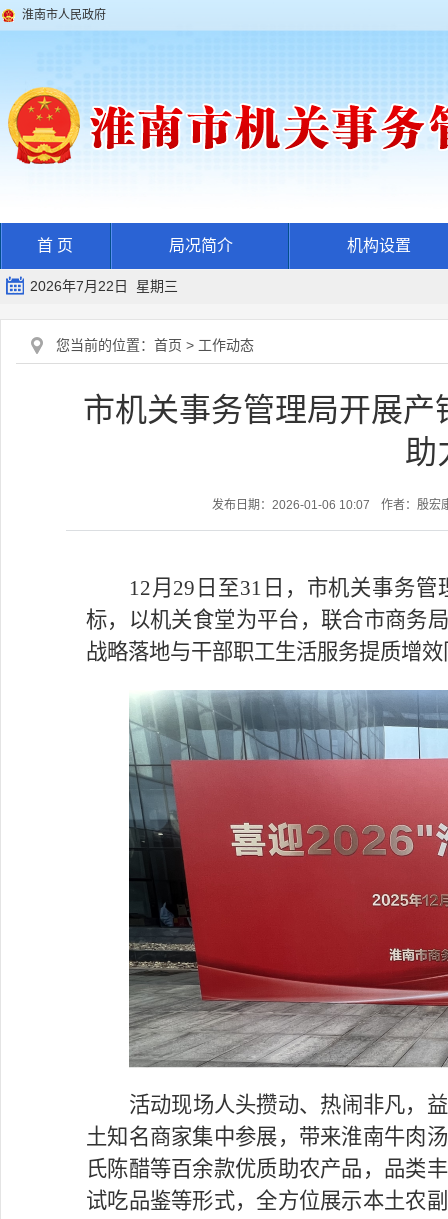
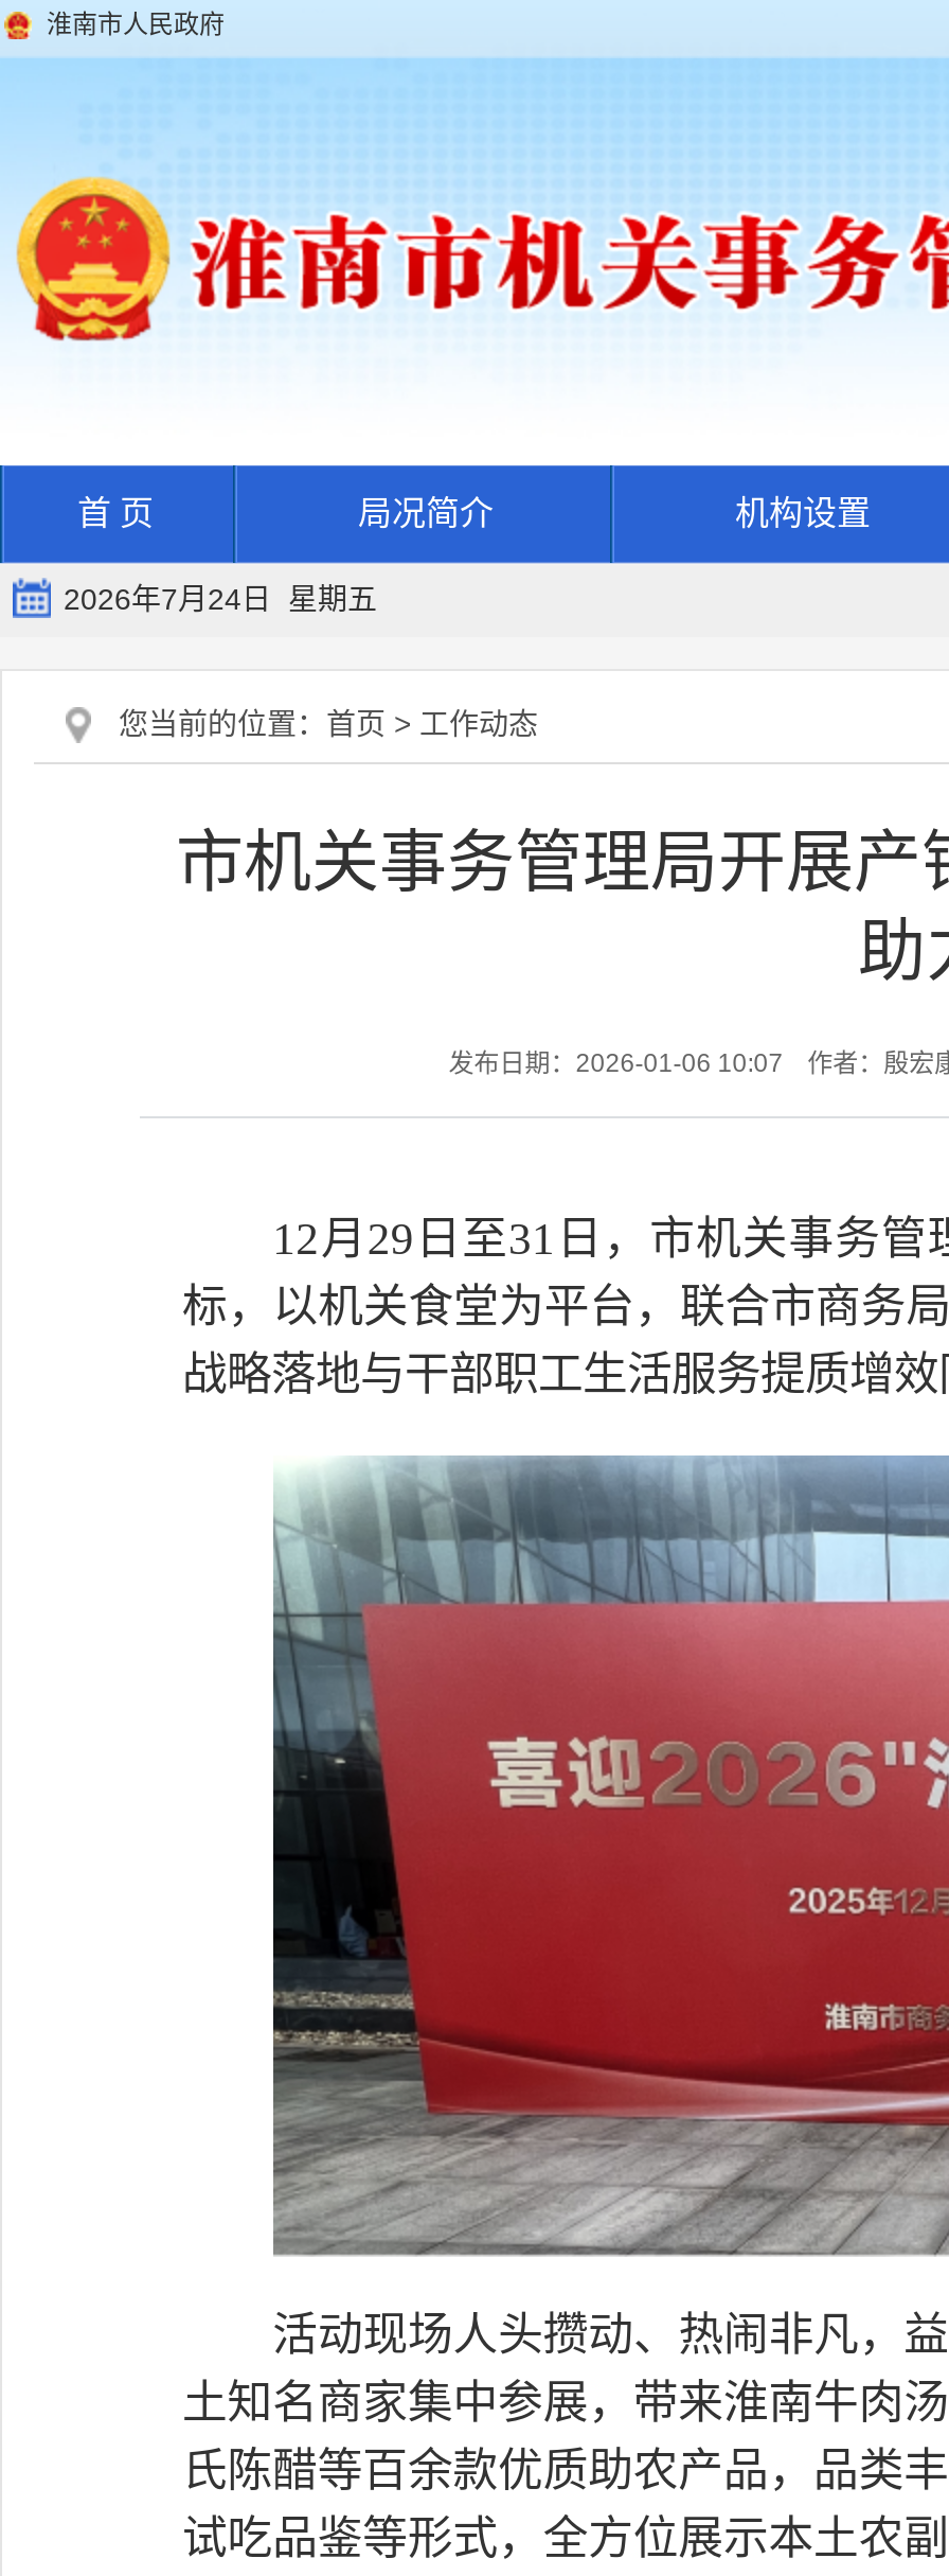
[30,278,178,294] 2026年7月22日 星期三 -> [64,582,377,616] 2026年7月24日 星期五

